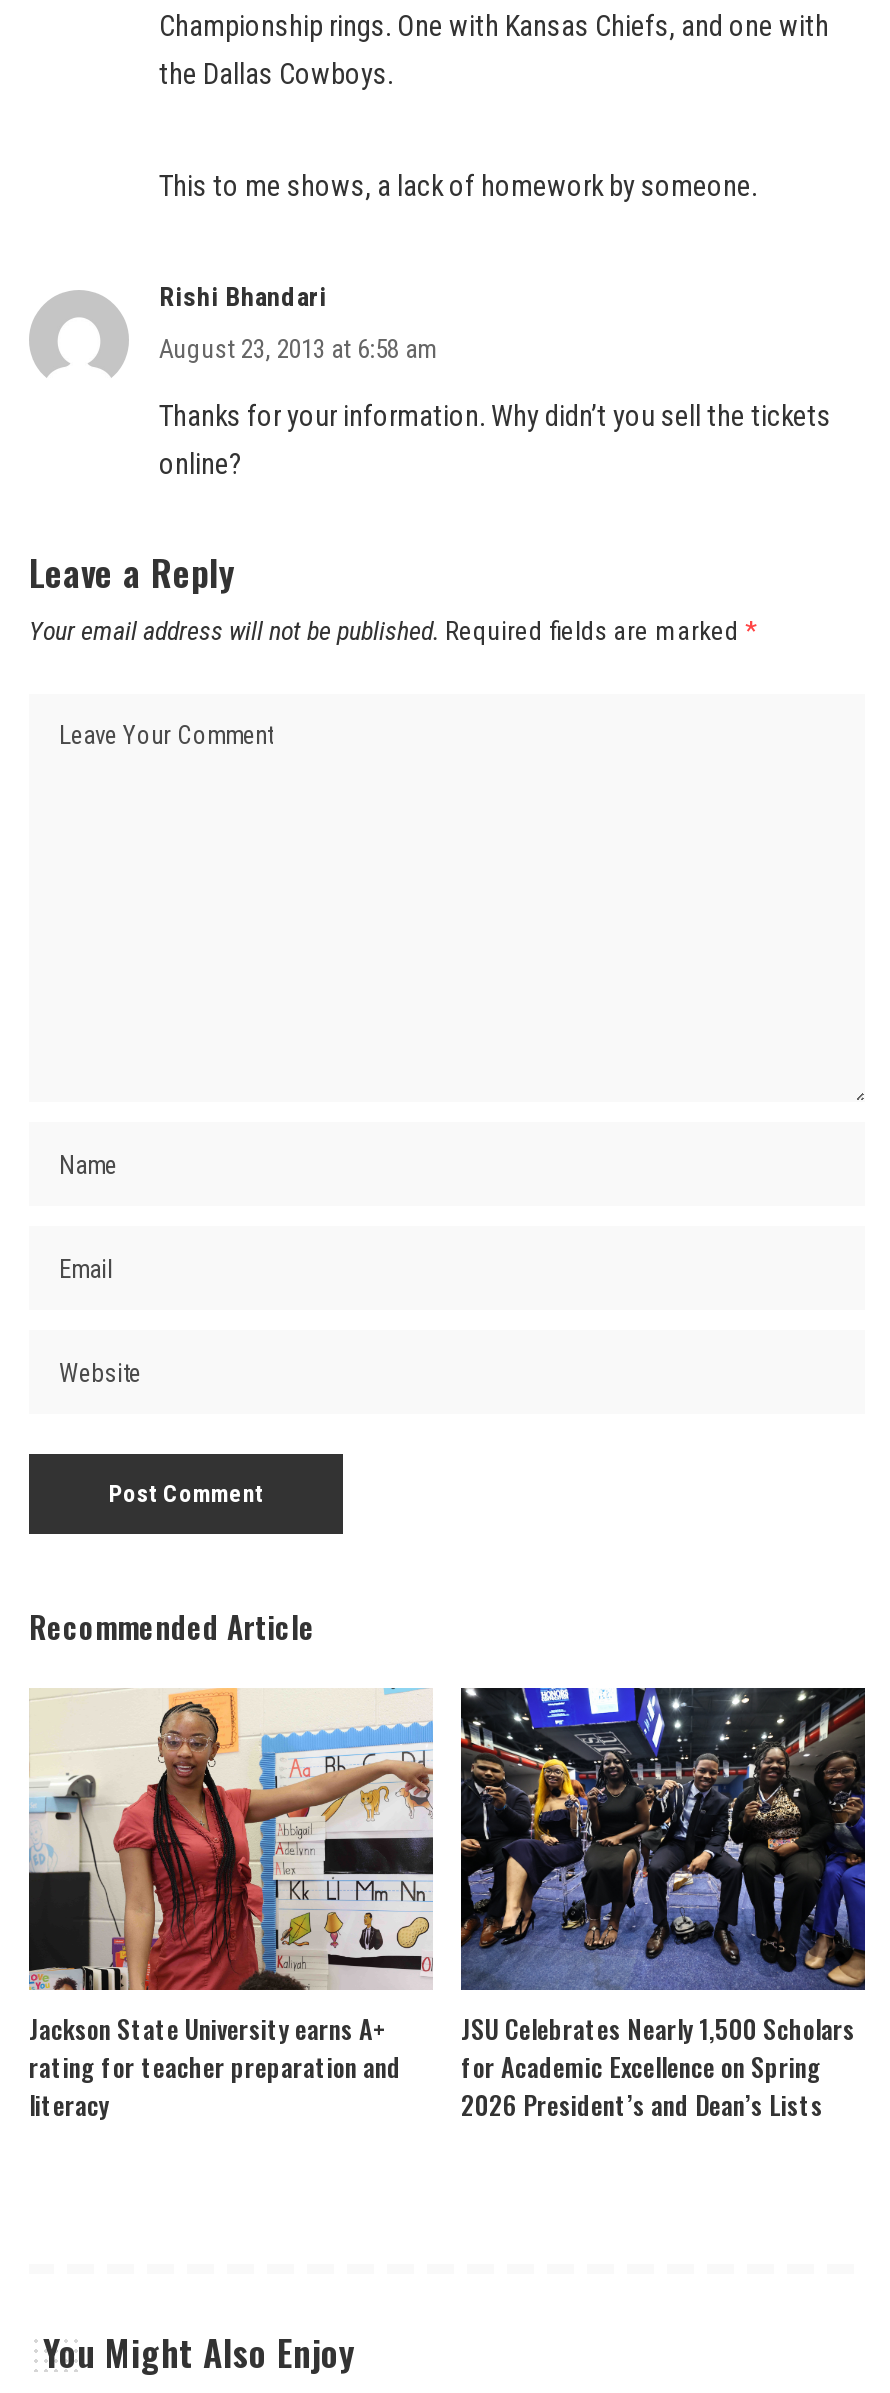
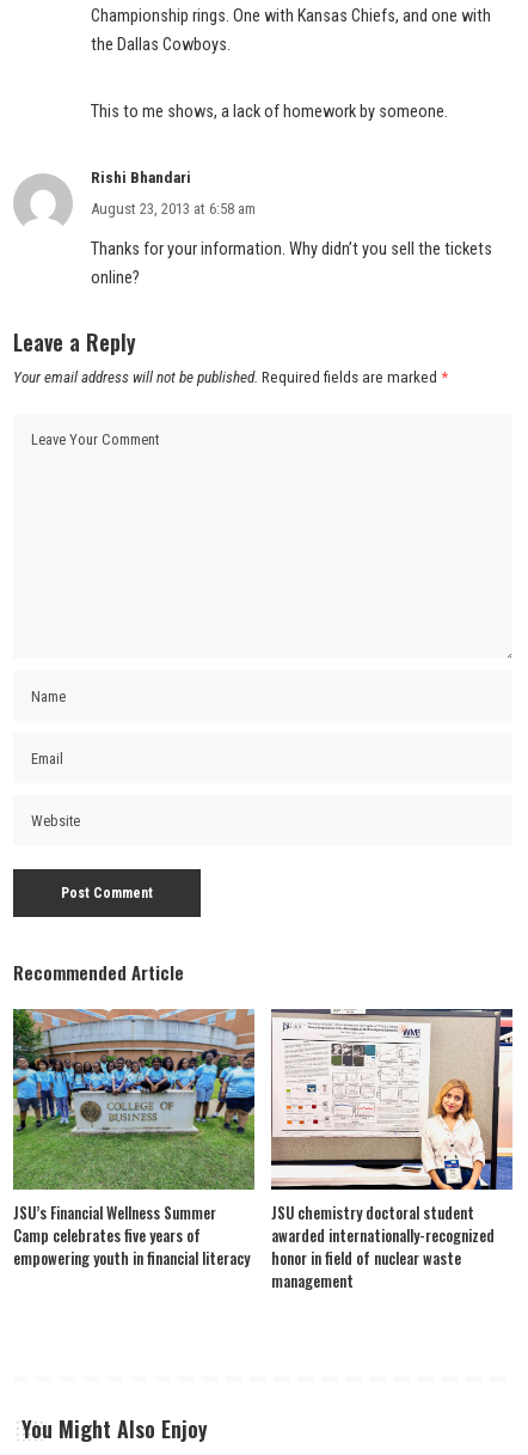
[27,1688,435,2125] [image] | Jackson State University earns A+ | rating for teacher preparation and | literacy -> [12,1008,256,1270] [image] | JSU’s Financial Wellness Summer | Camp celebrates five years of | empowering youth in financial literacy
[461,1686,867,2125] [image] | JSU Celebrates Nearly 1,500 Scholars | for Academic Excellence on Spring | 2026 President’s and Dean’s Lists -> [270,1008,514,1293] [image] | JSU chemistry doctoral student | awarded internationally-recognized | honor in field of nuclear waste | management

